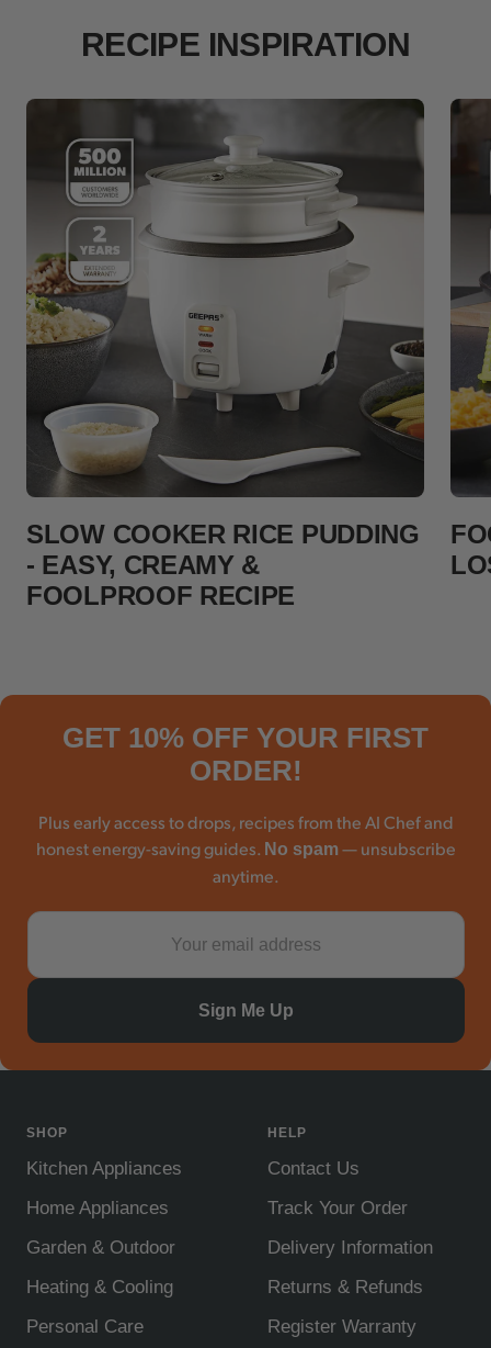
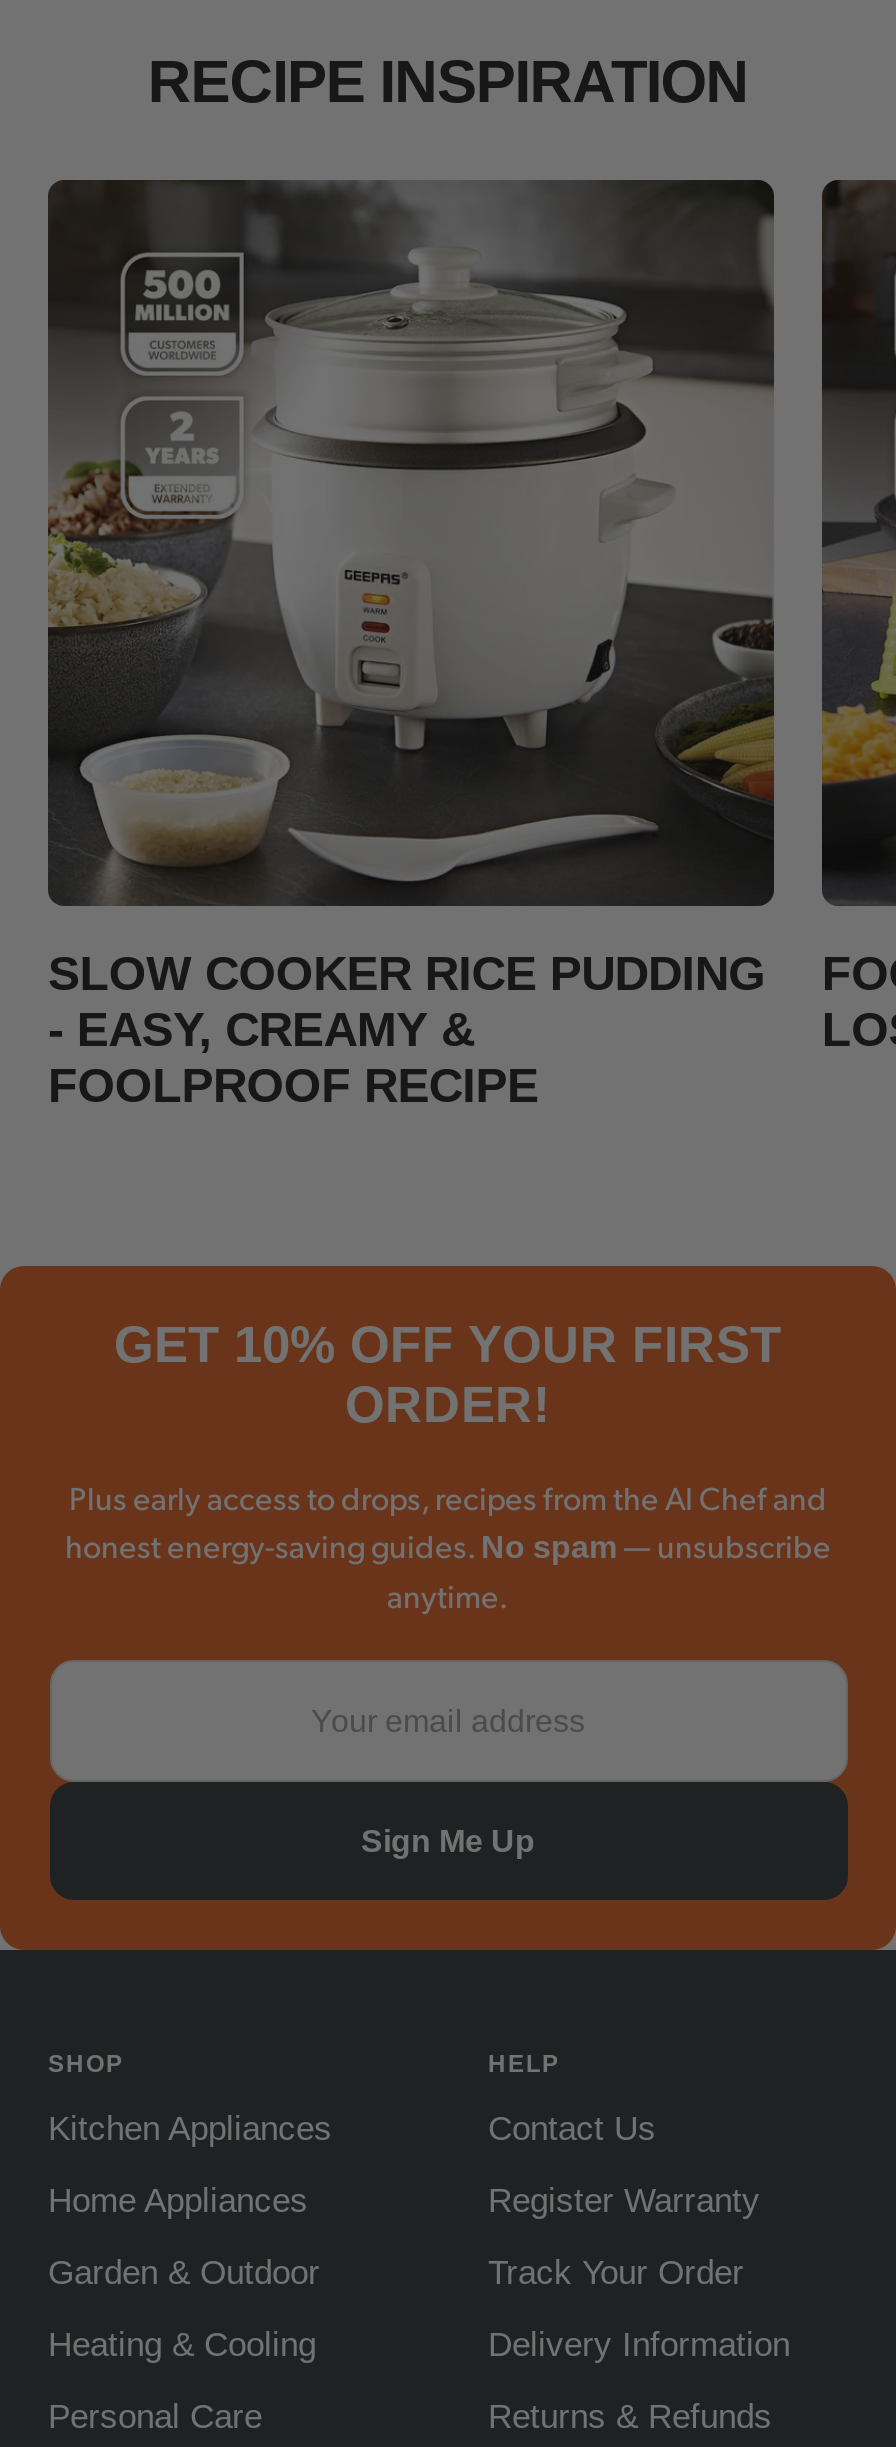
moved [267,1198,433,1297] -> [488,2254,790,2436]: Track Your Order | Delivery Information | Returns & Refunds
moved [267,1316,416,1337] -> [488,2182,760,2220]: Register Warranty

